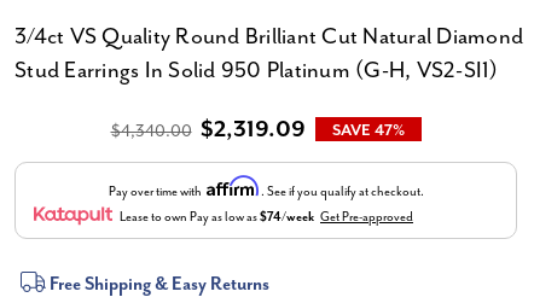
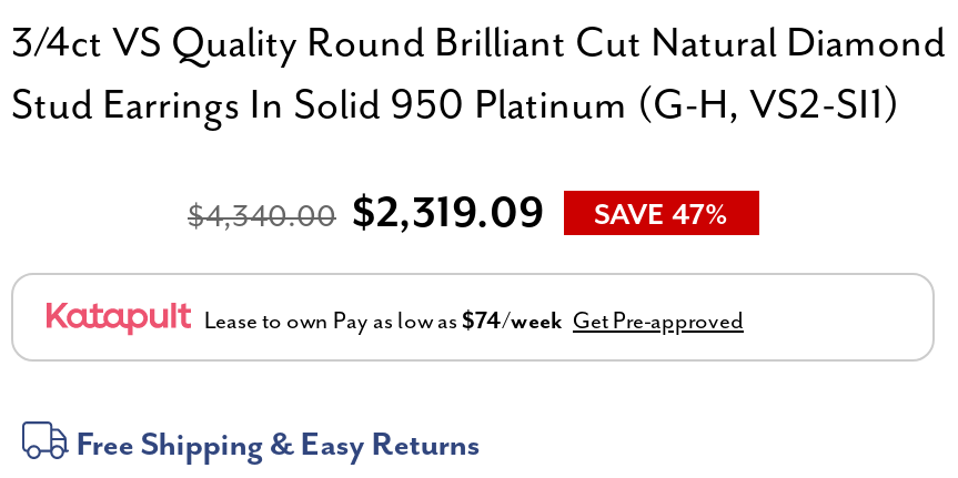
[108,175,423,199] Pay over time with Affirm . See if you qualify at checkout. -> none

